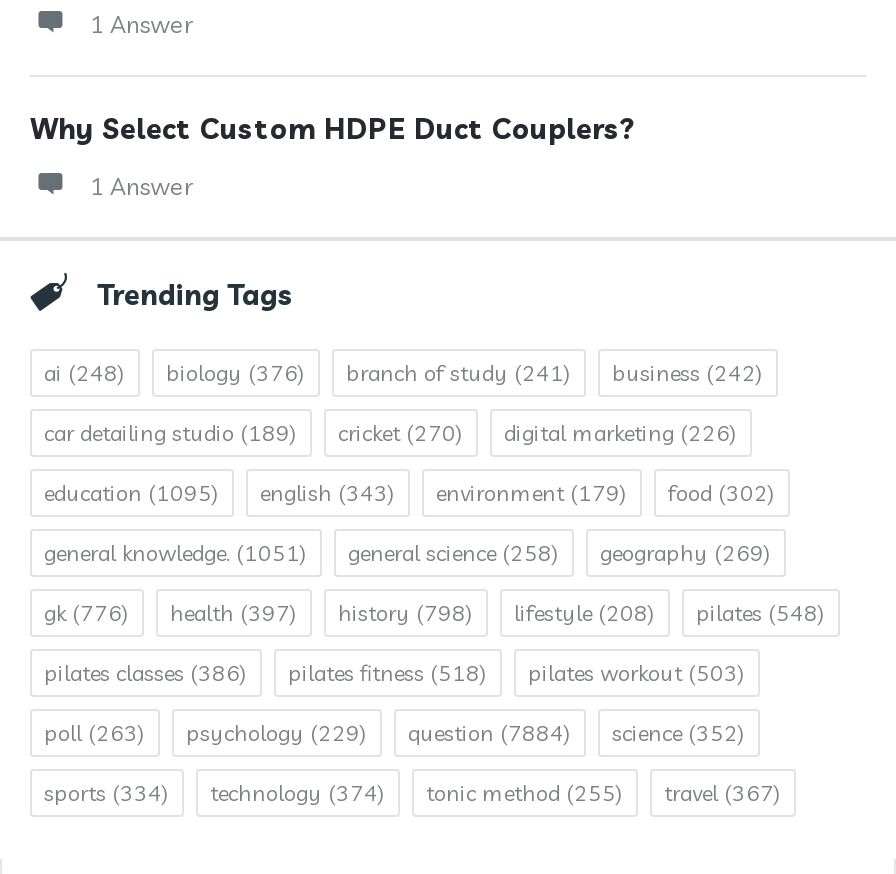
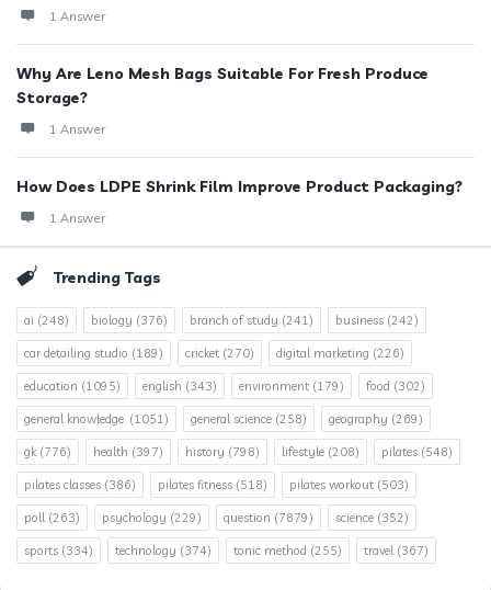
[30,111,634,147] Why Select Custom HDPE Duct Couplers? -> [16,64,463,196] Why Are Leno Mesh Bags Suitable For Fresh Produce | Storage? | 1 Answer | How Does LDPE Shrink Film Improve Product Packaging?
[44,719,746,747] poll (263) psychology (229) question (7884) science (352) -> [24,510,409,525] poll (263) psychology (229) question (7879) science (352)

